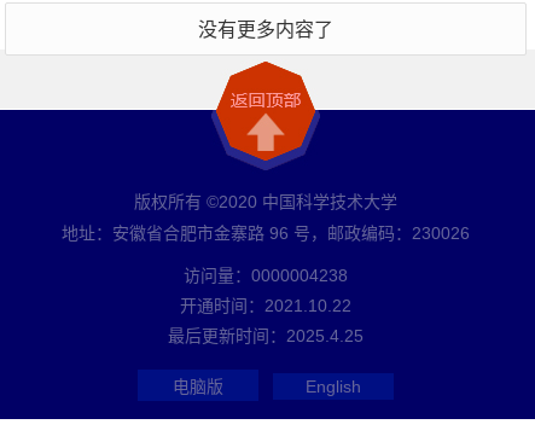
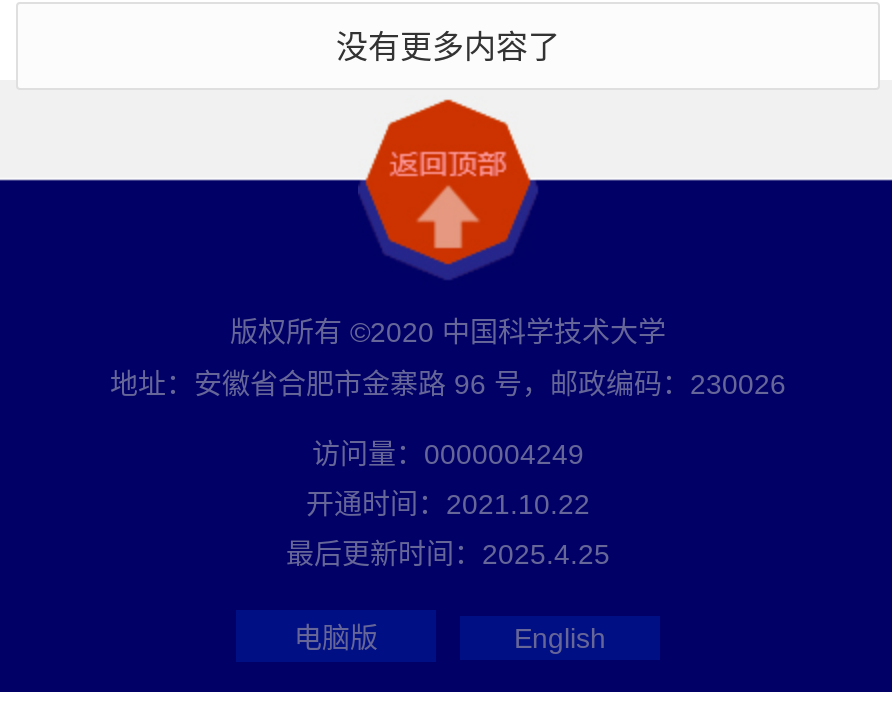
[184,266,348,285] 访问量：0000004238 -> [312,438,584,470] 访问量：0000004249

